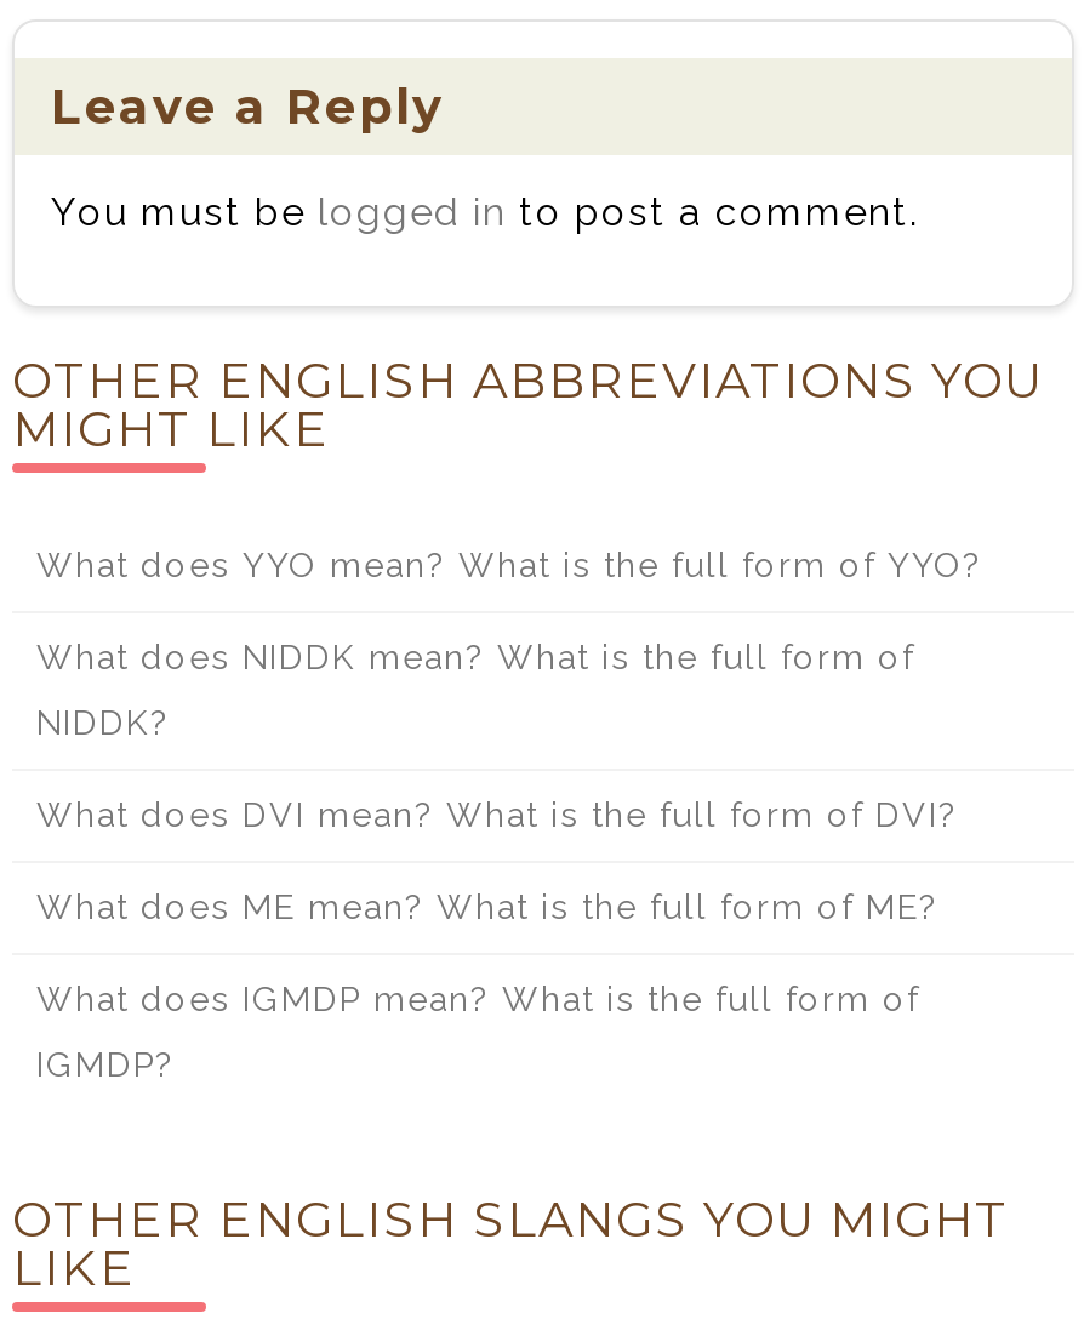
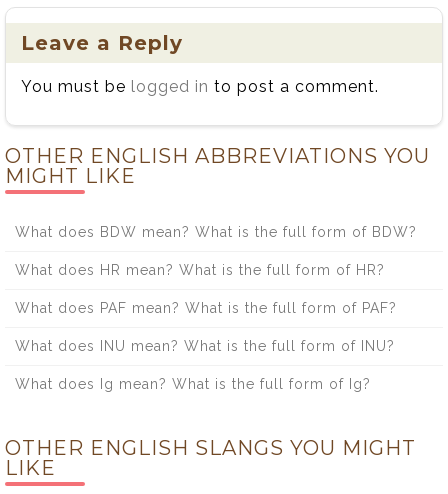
[36,546,982,1084] What does YYO mean? What is the full form of YYO? | What does NIDDK mean? What is the full form of | NIDDK? | What does DVI mean? What is the full form of DVI? | What does ME mean? What is the full form of ME? | What does IGMDP mean? What is the full form of | IGMDP? -> [15,224,417,392] What does BDW mean? What is the full form of BDW? | What does HR mean? What is the full form of HR? | What does PAF mean? What is the full form of PAF? | What does INU mean? What is the full form of INU? | What does Ig mean? What is the full form of Ig?

